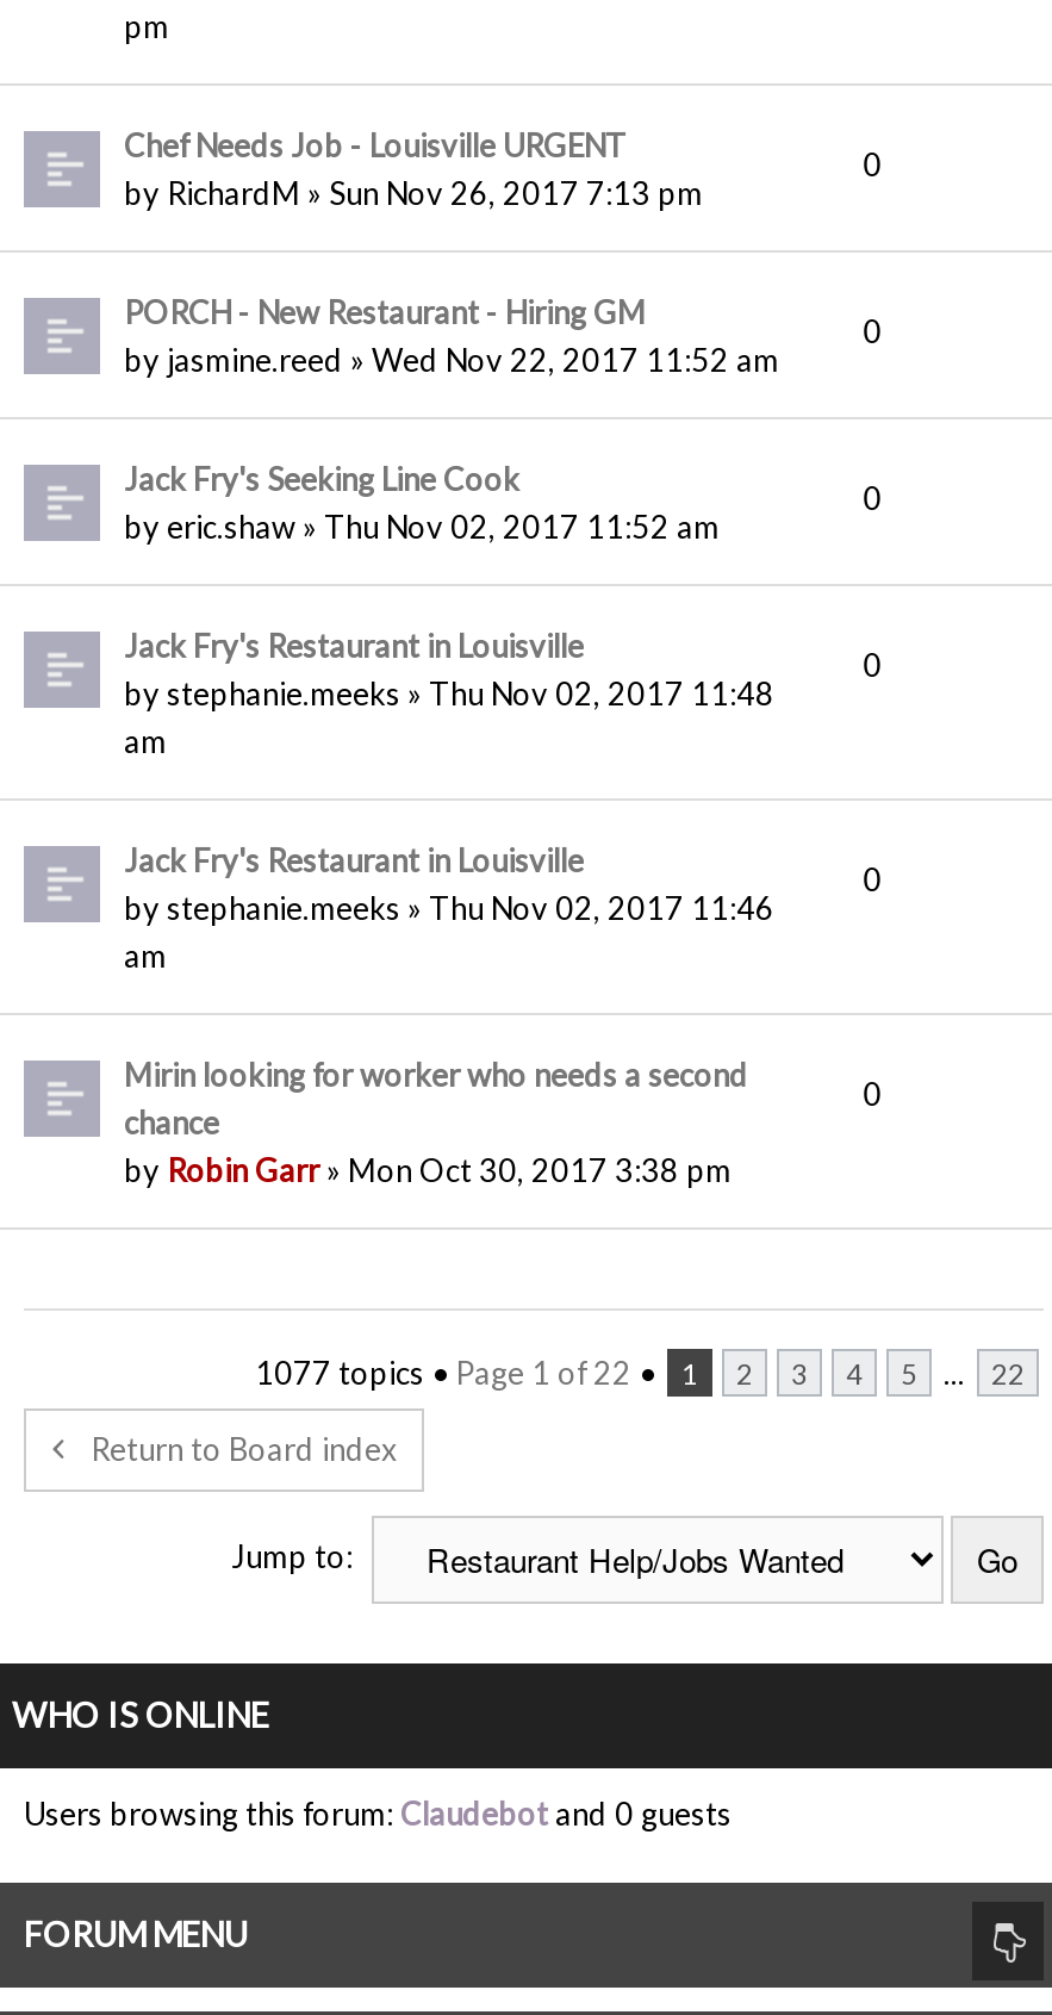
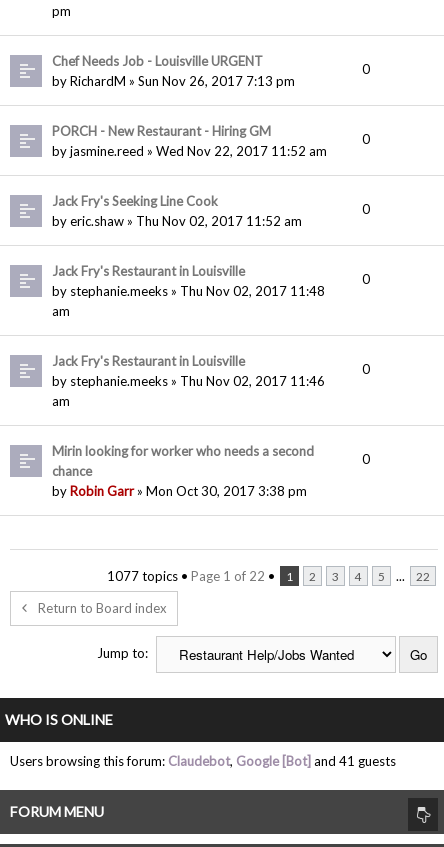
[24,1795,732,1833] Users browsing this forum: Claudebot and 0 guests -> [10,753,396,769] Users browsing this forum: Claudebot, Google [Bot] and 41 guests

